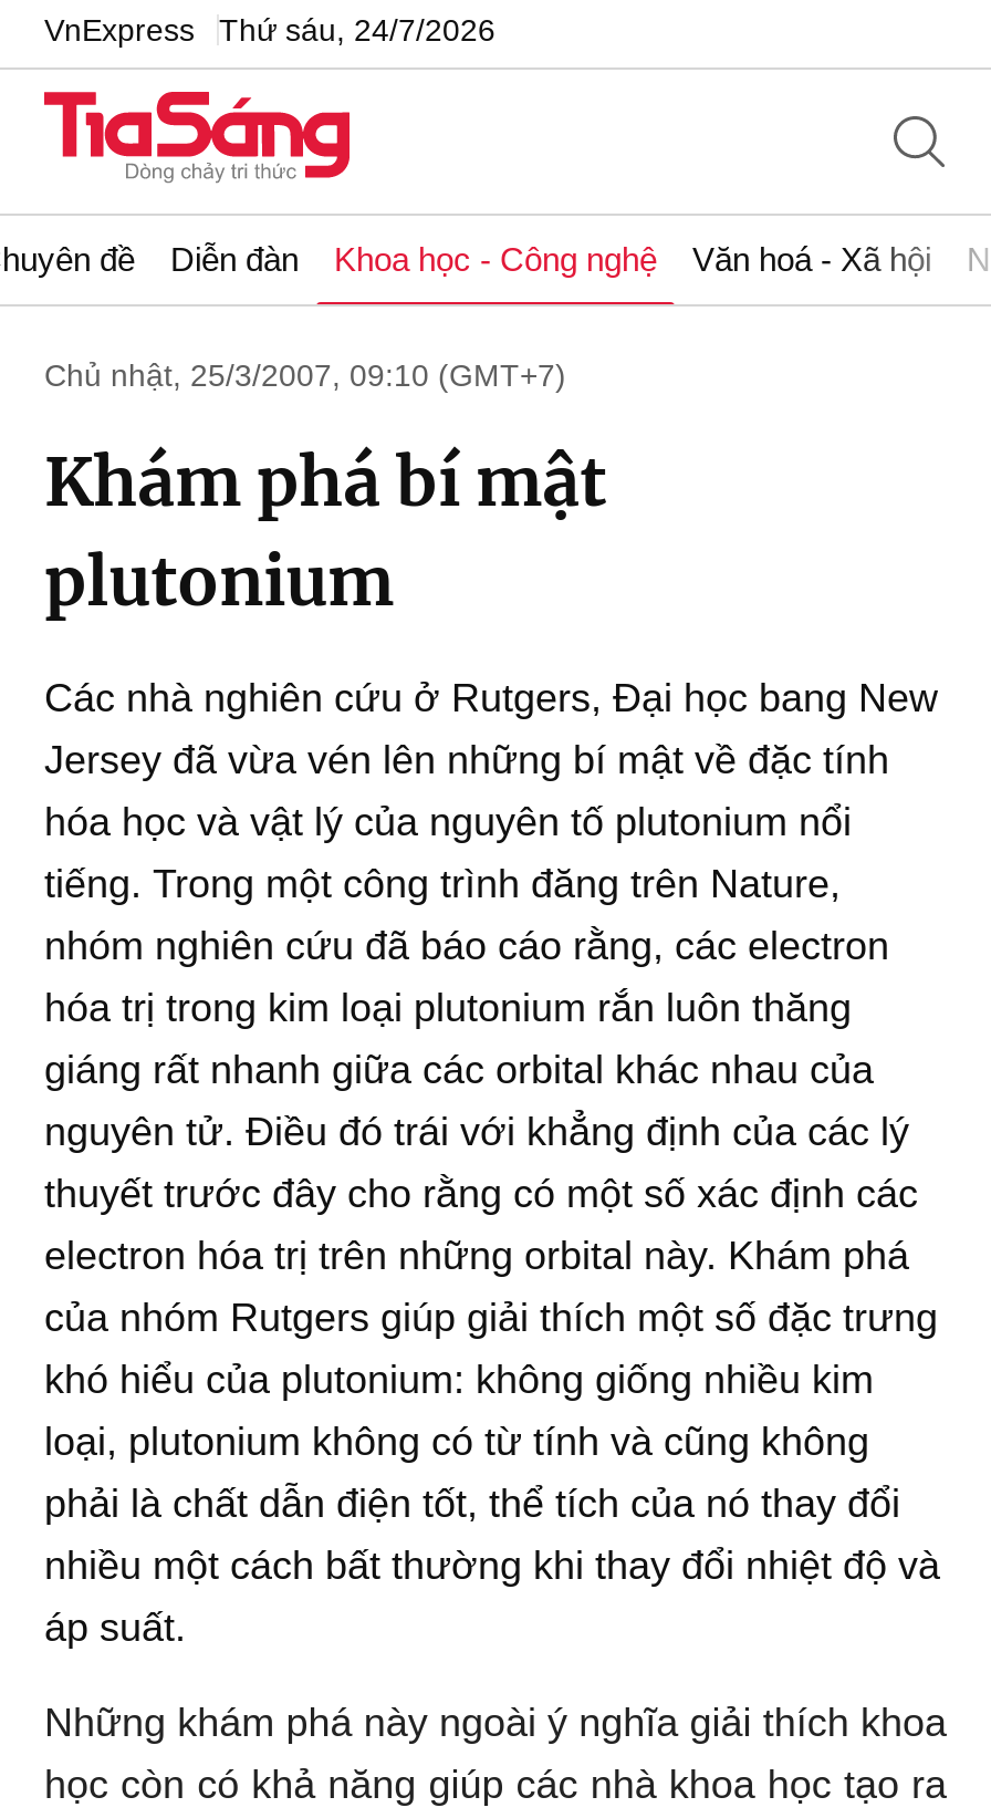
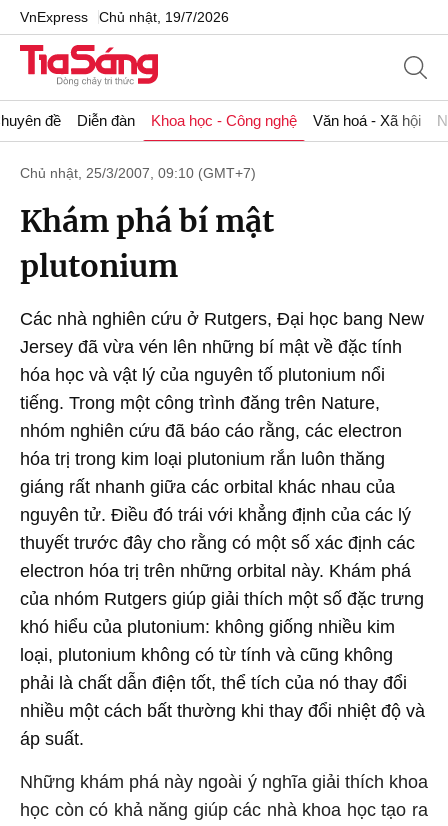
[44,11,496,46] VnExpress Thứ sáu, 24/7/2026 -> [20,8,229,24] VnExpress Chủ nhật, 19/7/2026

